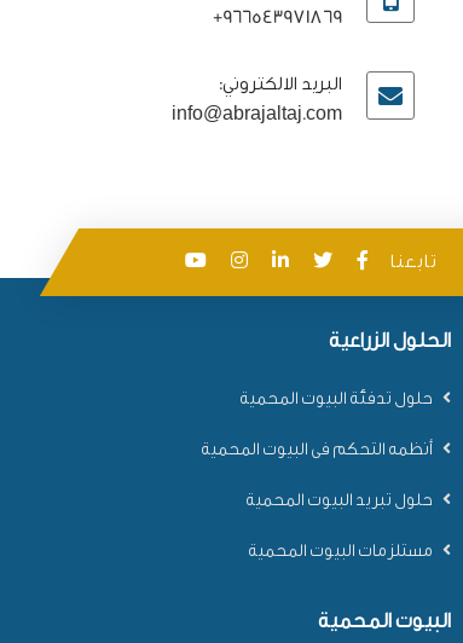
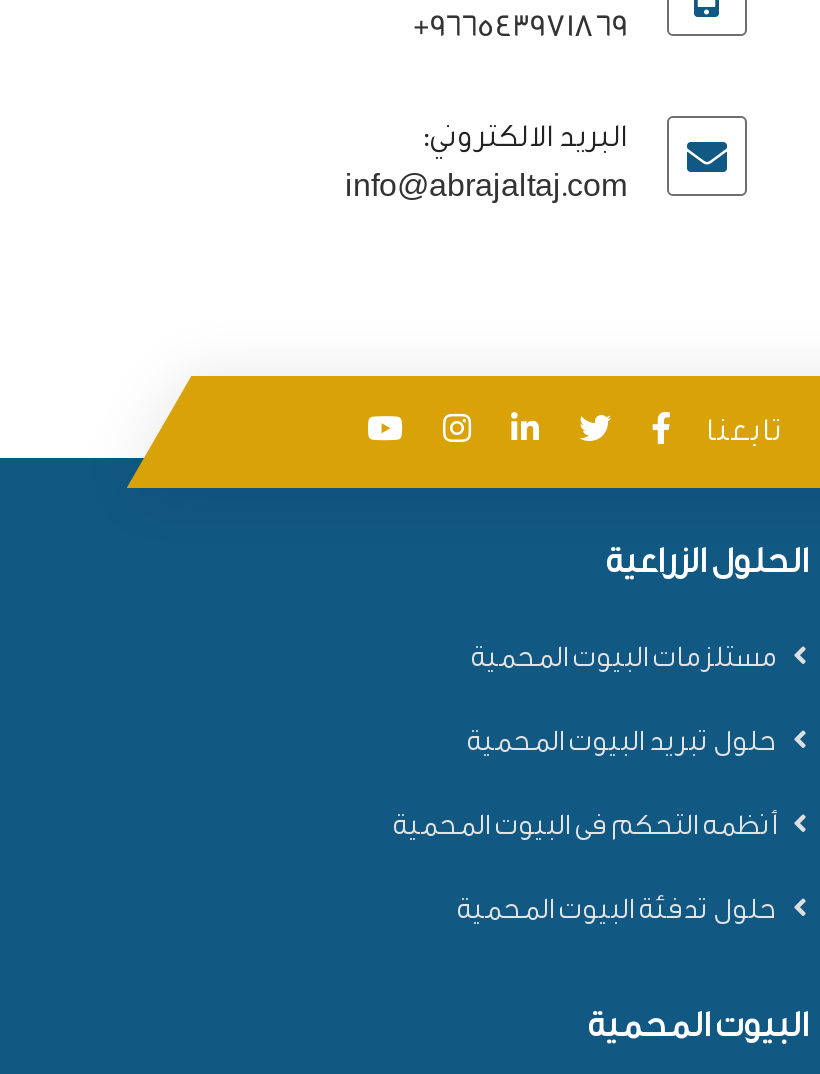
moved [239,389,433,409] -> [457,894,777,926]: حلول تدفئة البيوت المحمية
moved [201,440,433,561] -> [393,642,777,842]: أنظمه التحكم فى البيوت المحمية | حلول تبريد البيوت المحمية | مستلزمات البيوت المحمية

